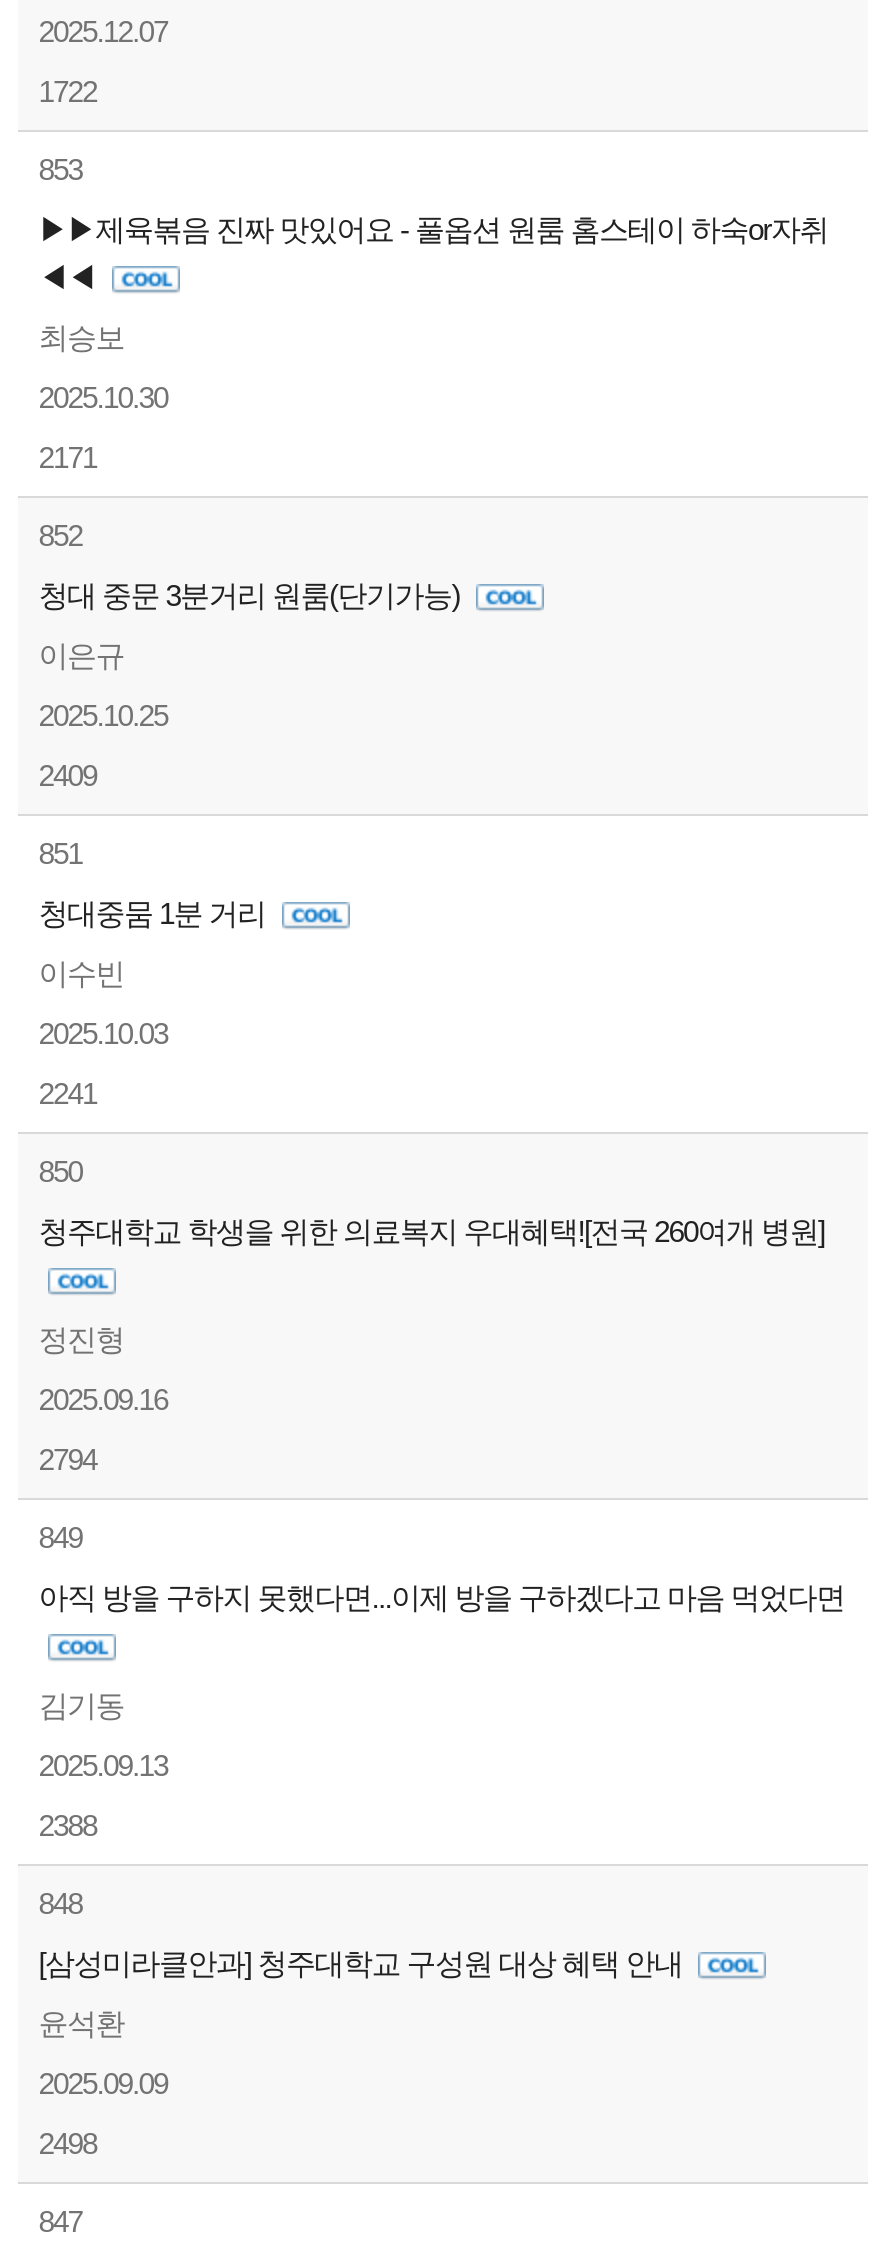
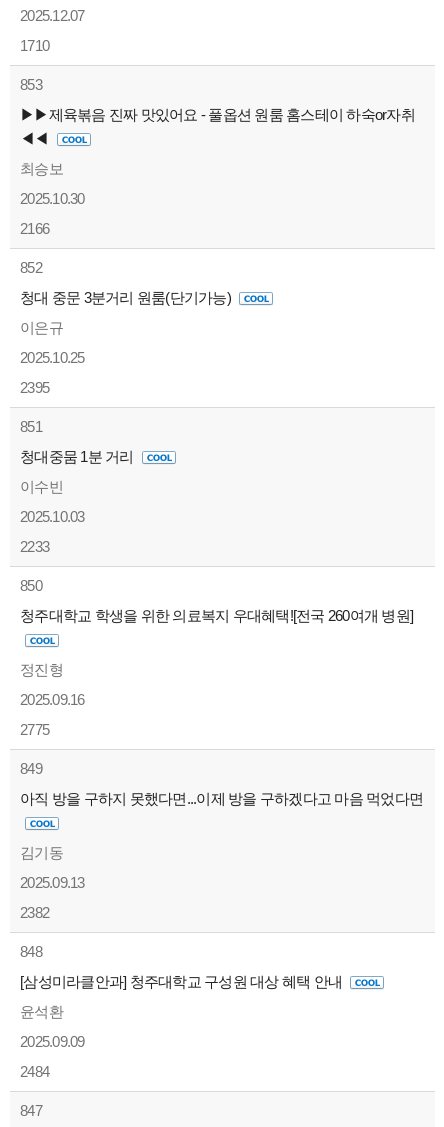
[38,74,96,108] 1722 -> [20,37,49,54] 1710
[38,440,96,474] 2171 -> [20,220,49,237] 2166
[38,758,96,792] 2409 -> [20,379,49,396] 2395
[38,1076,96,1110] 2241 -> [20,538,49,555] 2233
[38,1442,96,1476] 2794 -> [20,721,49,738] 2775
[38,1808,96,1842] 2388 -> [20,904,49,921] 2382
[38,2126,96,2160] 2498 -> [20,1063,49,1080] 2484

